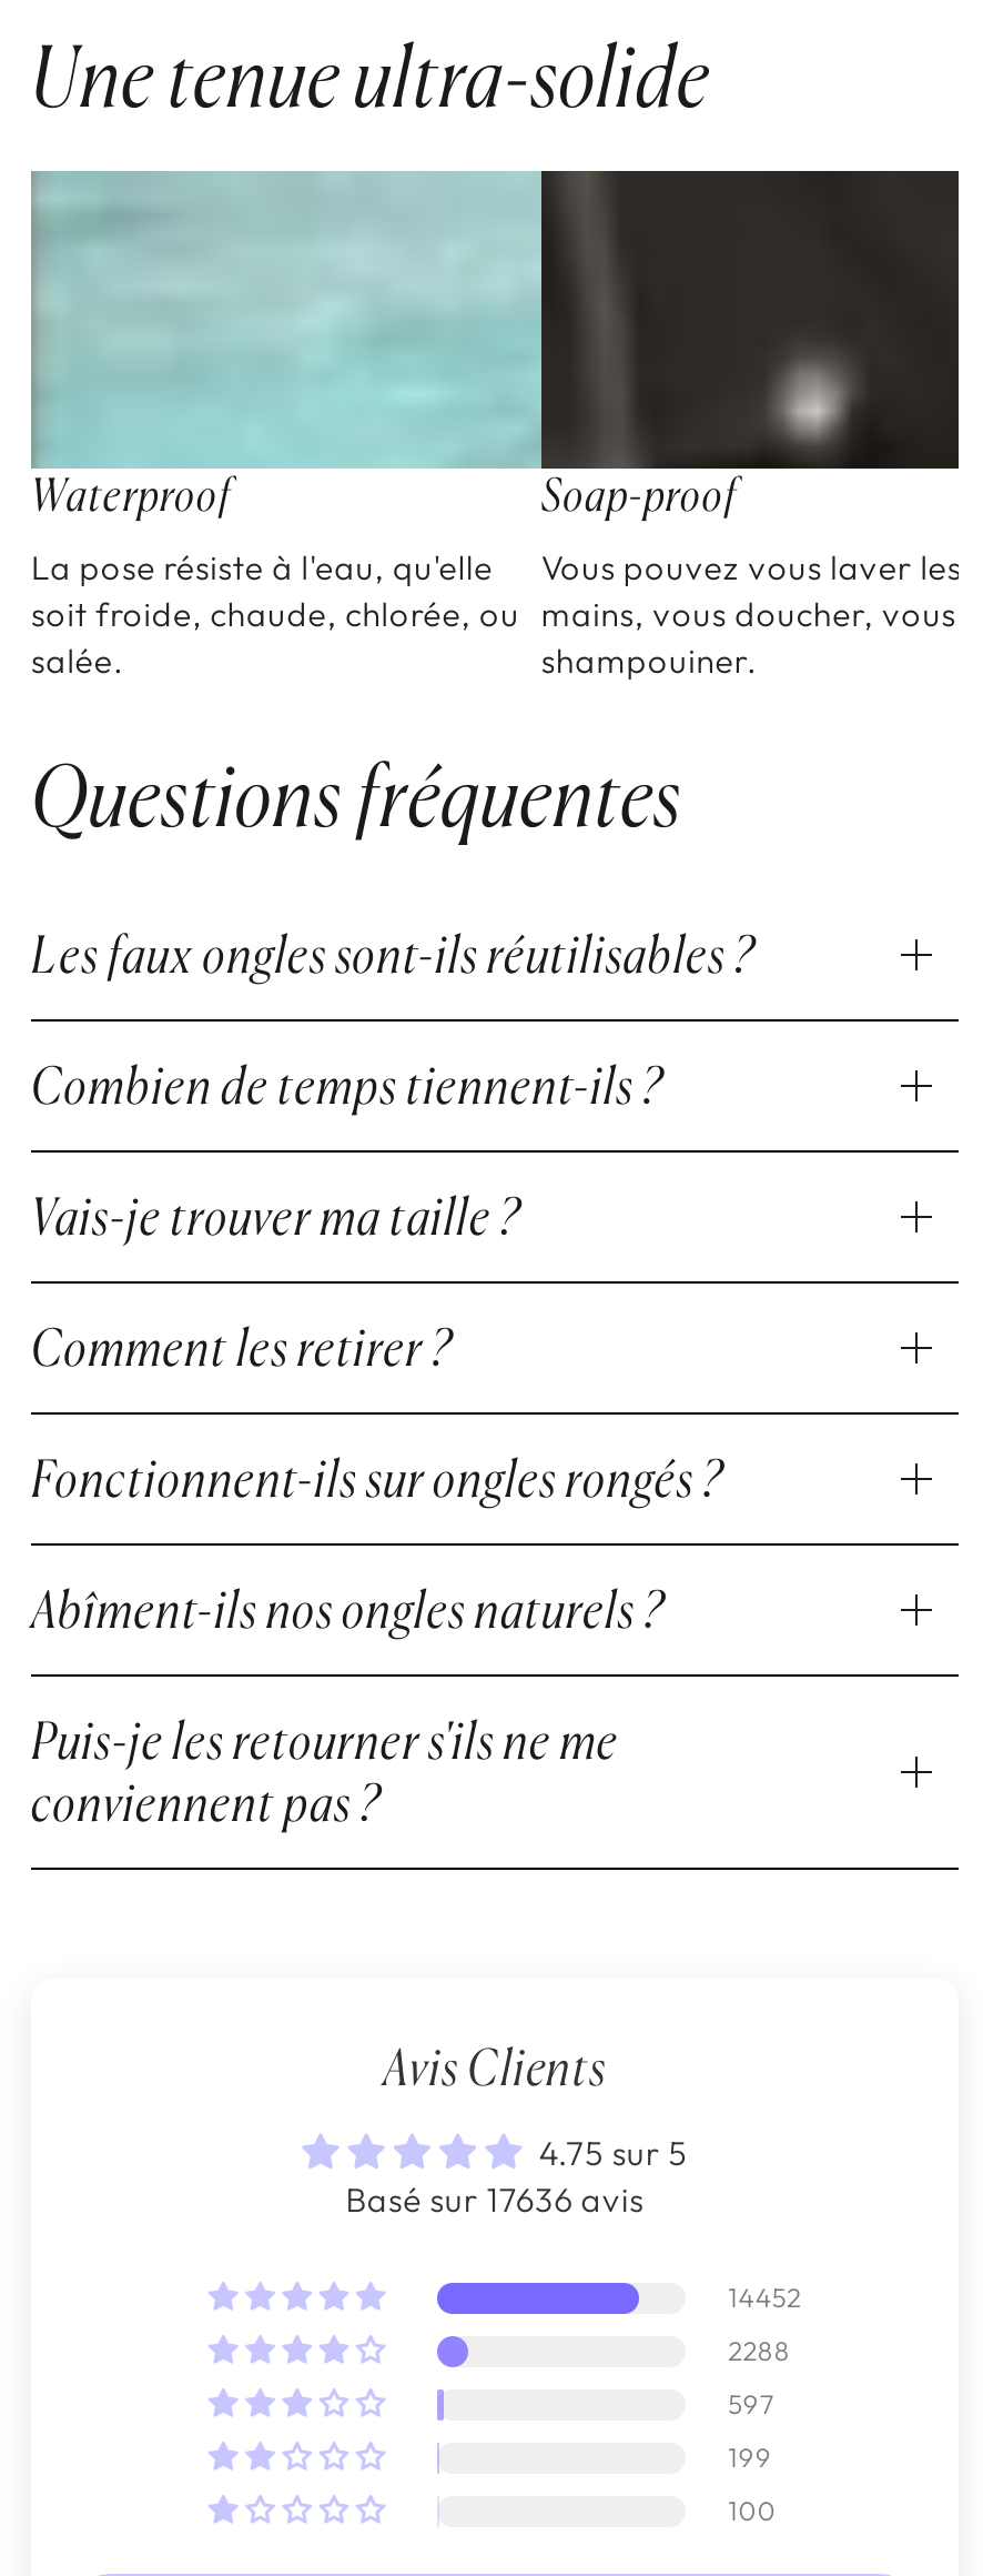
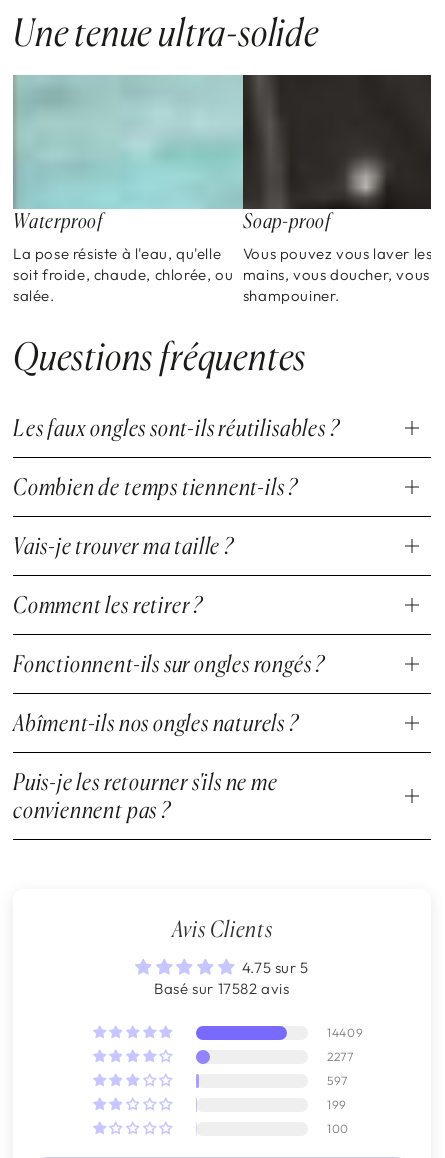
[346,2179,644,2222] Basé sur 17636 avis -> [154,979,290,998] Basé sur 17582 avis
[728,2280,801,2313] 14452 -> [327,1025,363,1040] 14409
[728,2333,791,2366] 2288 -> [327,1049,353,1064] 2277

